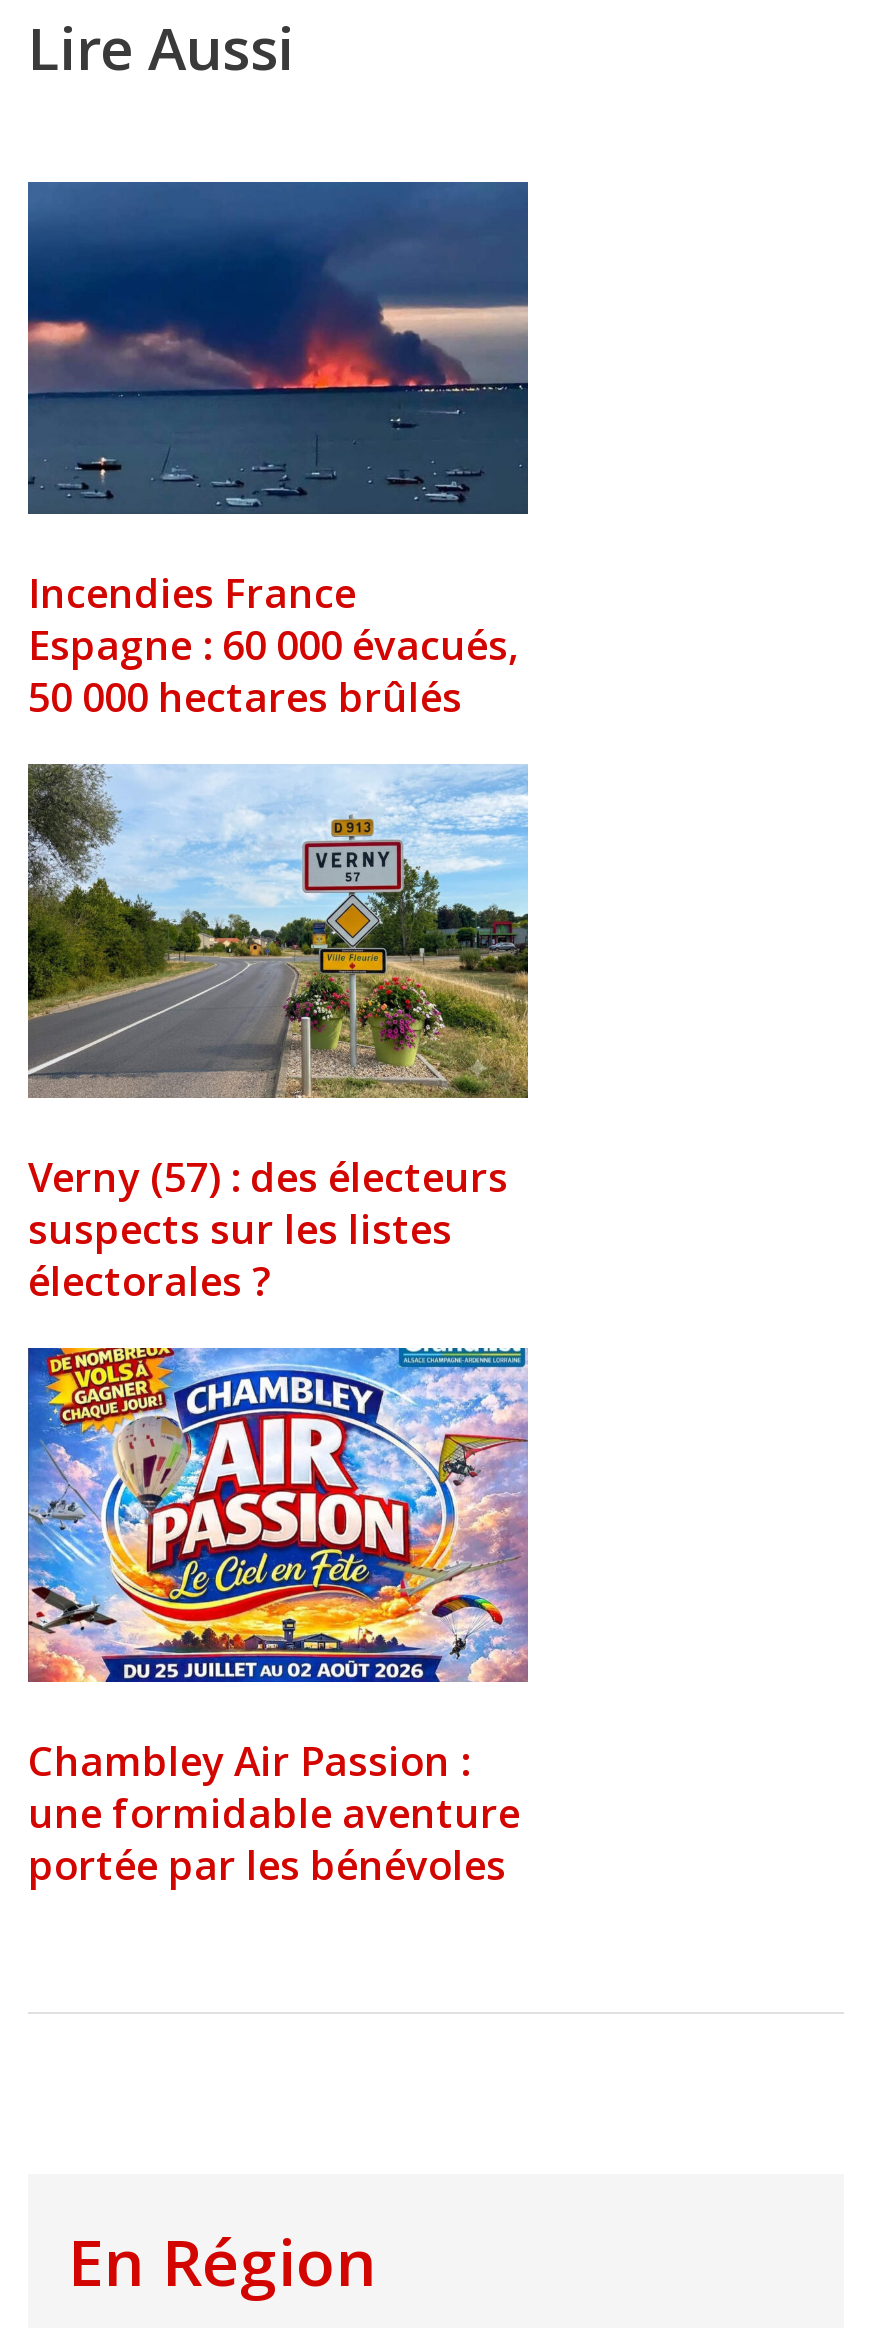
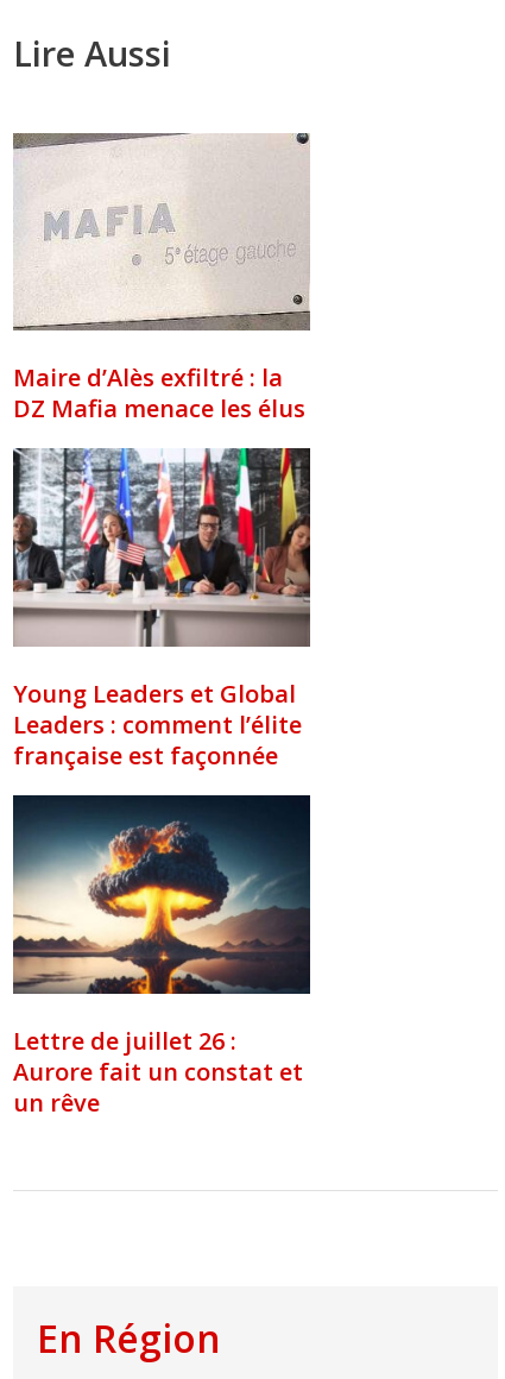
[26,180,530,725] [image] | Incendies France | Espagne : 60 000 évacués, | 50 000 hectares brûlés -> [13,132,310,425] [image] | Maire d’Alès exfiltré : la | DZ Mafia menace les élus
[28,764,528,1308] [image] | Verny (57) : des électeurs | suspects sur les listes | électorales ? -> [12,447,311,772] [image] | Young Leaders et Global | Leaders : comment l’élite | française est façonnée
[26,1346,530,1891] [image] | Chambley Air Passion : | une formidable aventure | portée par les bénévoles -> [12,794,311,1118] [image] | Lettre de juillet 26 : | Aurore fait un constat et | un rêve

